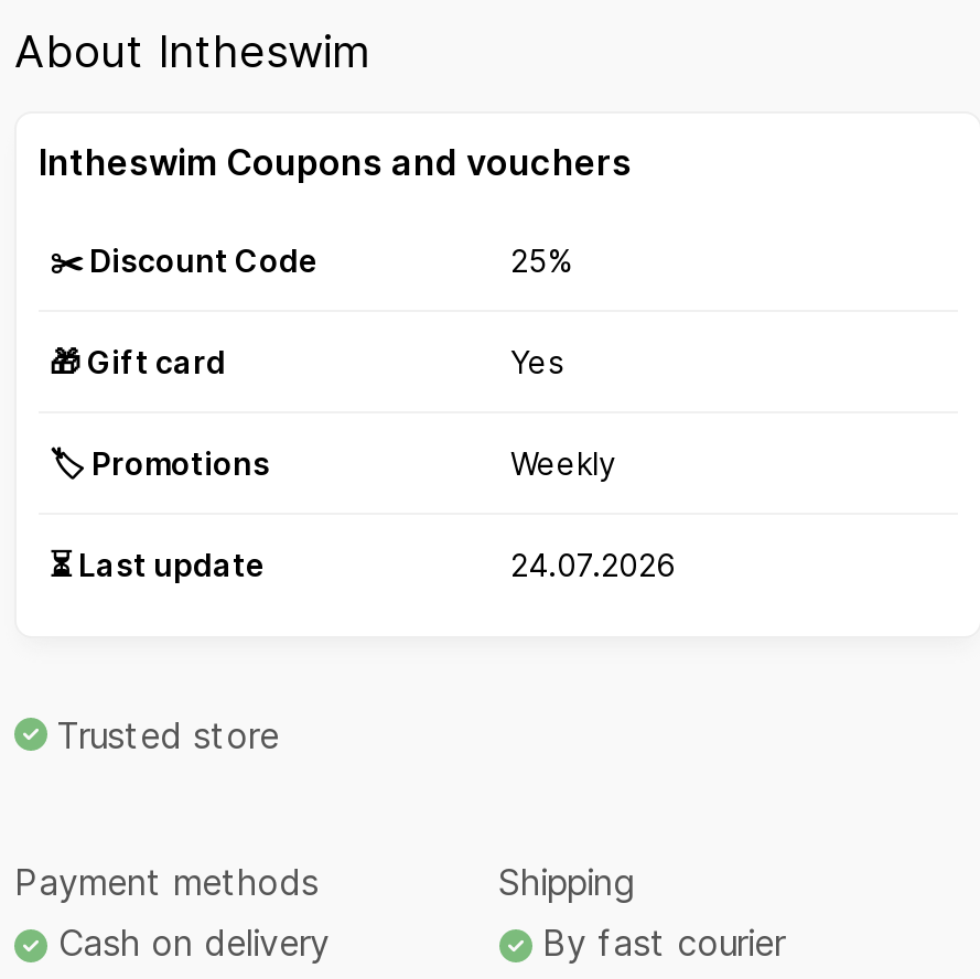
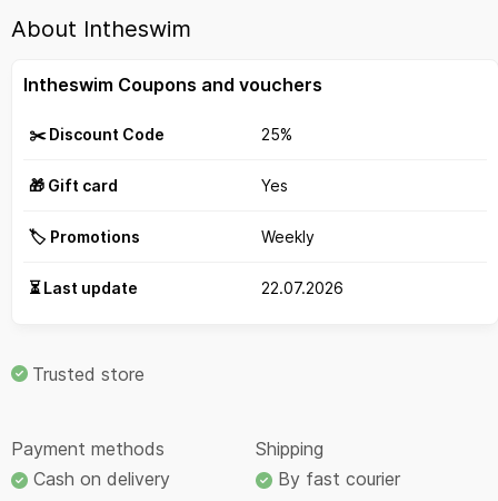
[510,545,676,582] 24.07.2026 -> [261,278,343,297] 22.07.2026

